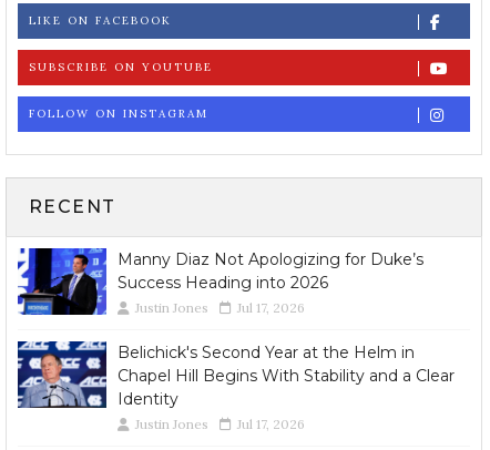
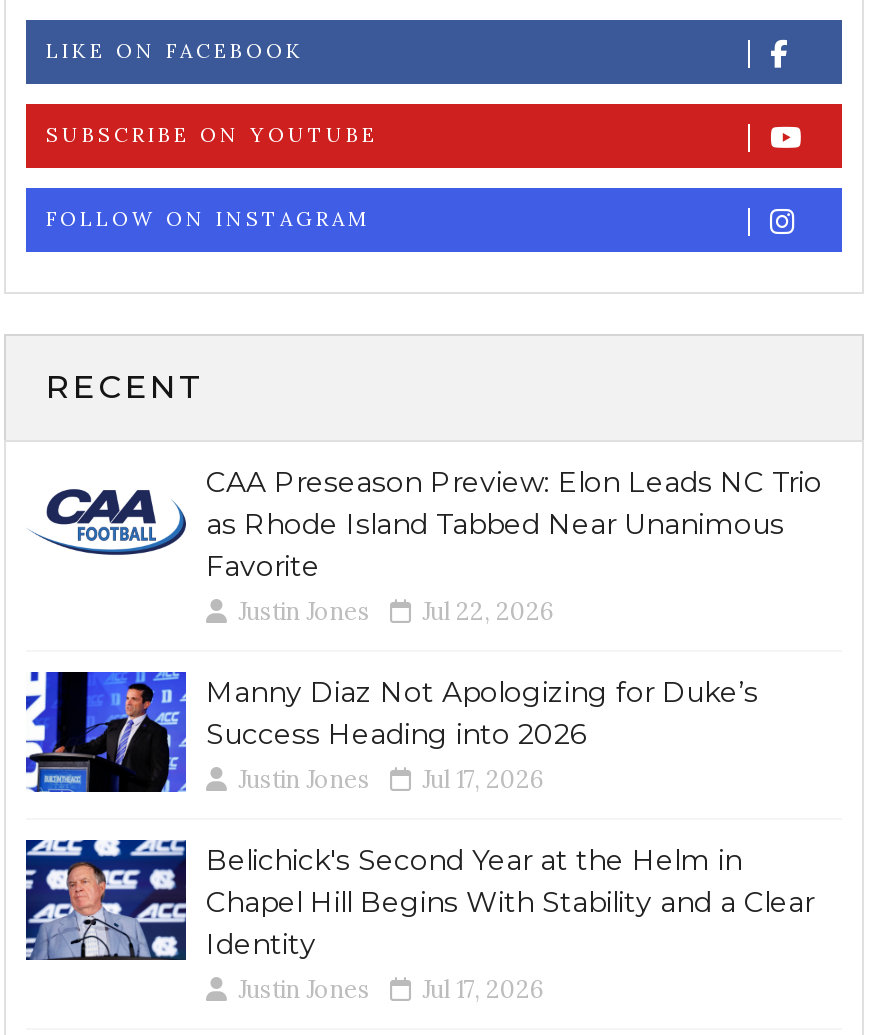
none -> [40,464,822,626] [image] | CAA Preseason Preview: Elon Leads NC Trio | as Rhode Island Tabbed Near Unanimous | Favorite | Justin Jones | Jul 22, 2026

